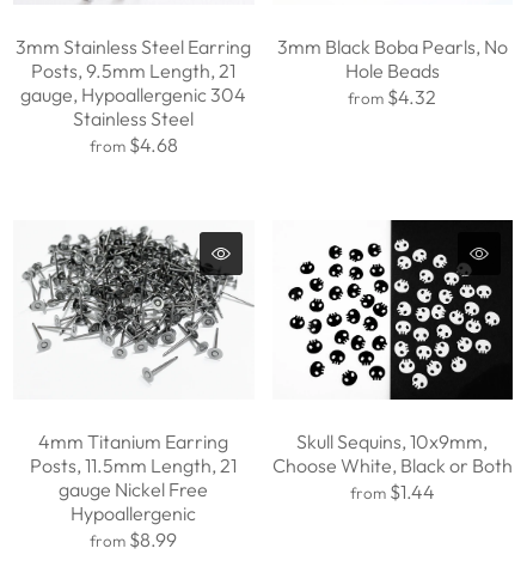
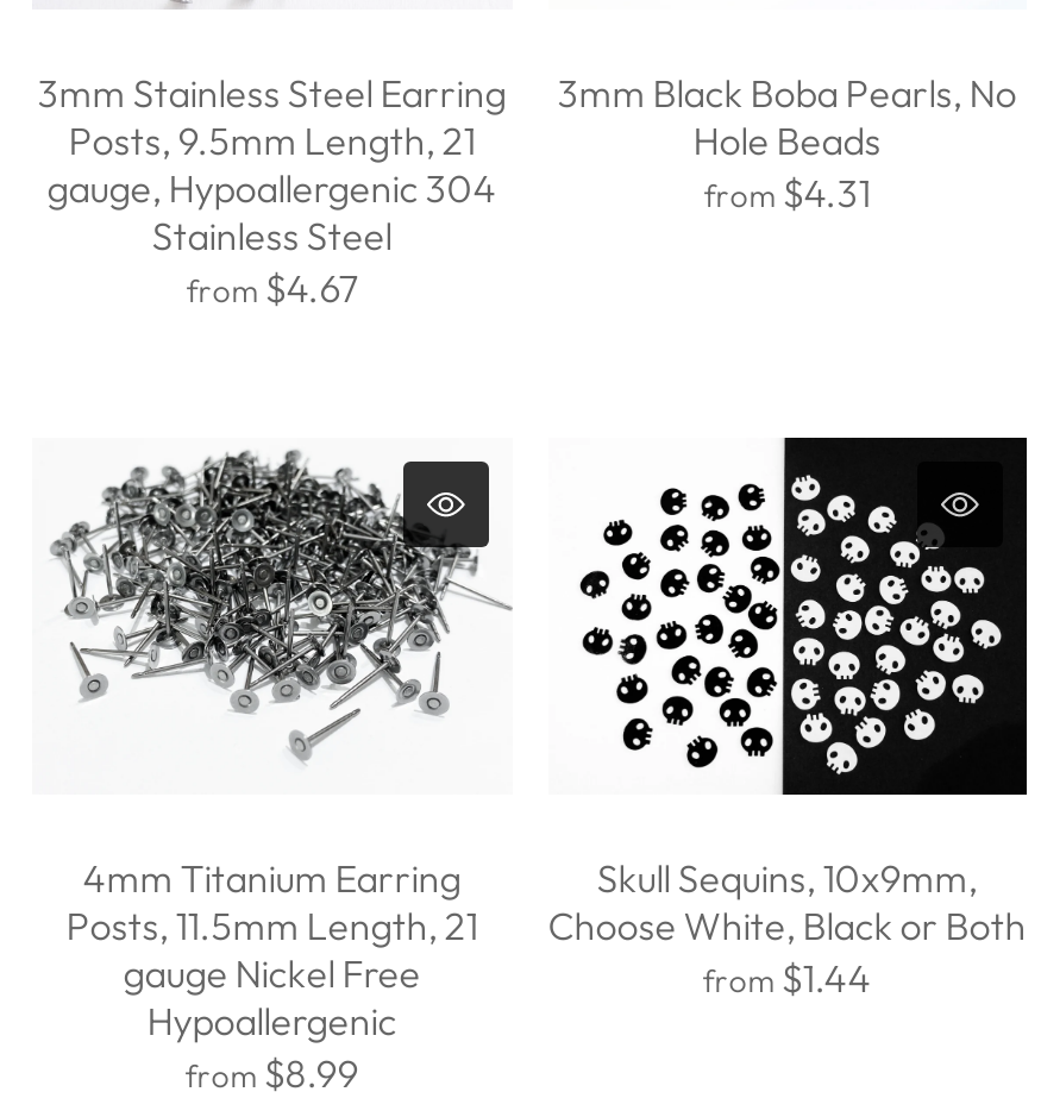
[348,85,436,109] from $4.32 -> [704,170,870,217] from $4.31
[89,132,178,156] from $4.68 -> [186,264,358,311] from $4.67

